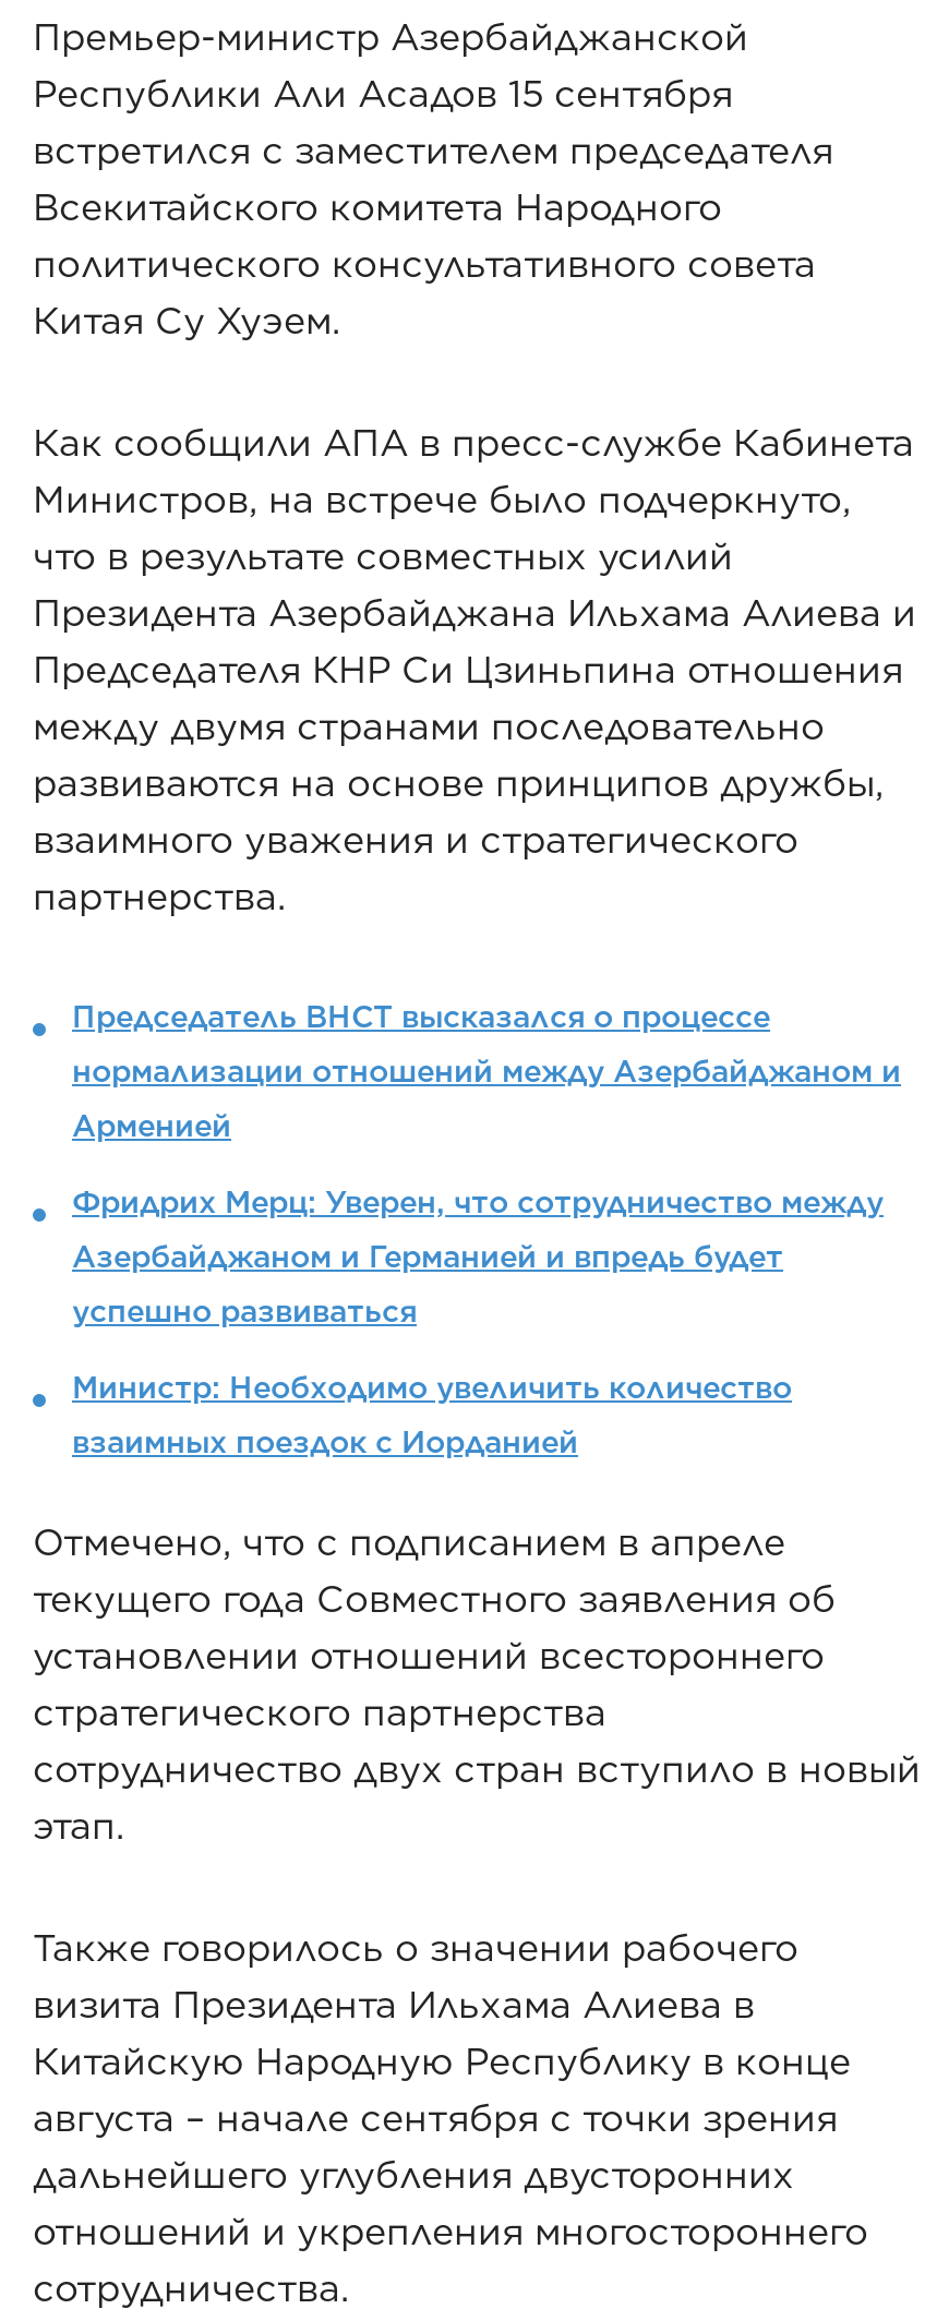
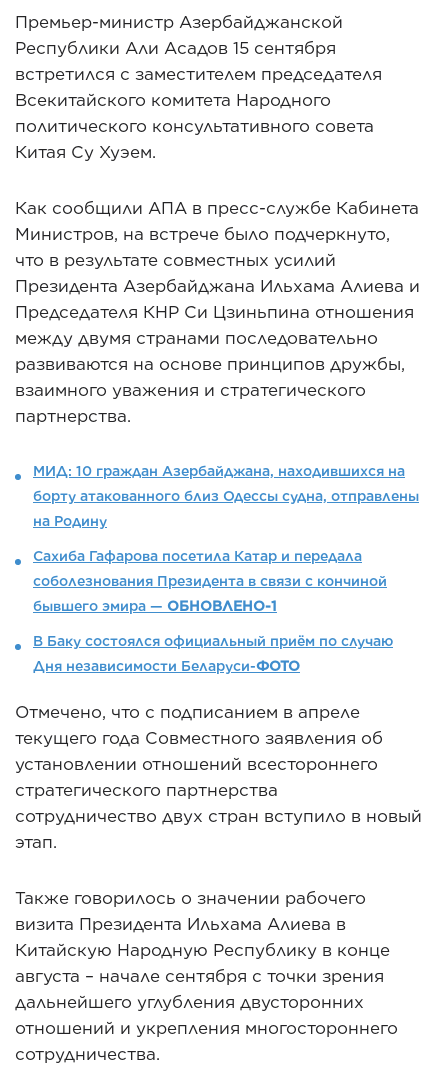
[72,1000,770,1034] Председатель ВНСТ высказался о процессе -> [33,463,405,479] МИД: 10 граждан Азербайджана, находившихся на
[72,1054,901,1089] нормализации отношений между Азербайджаном и -> [33,488,419,504] борту атакованного близ Одессы судна, отправлены
[72,1109,231,1143] Арменией -> [33,513,107,529] на Родину
[72,1185,884,1220] Фридрих Мерц: Уверен, что сотрудничество между -> [33,548,362,564] Сахиба Гафарова посетила Катар и передала
[72,1239,783,1274] Азербайджаном и Германией и впредь будет -> [33,573,387,589] соболезнования Президента в связи с кончиной
[72,1294,417,1329] успешно развиваться -> [33,598,277,614] бывшего эмира — ОБНОВЛЕНО-1
[72,1370,792,1405] Министр: Необходимо увеличить количество -> [33,633,393,649] В Баку состоялся официальный приём по случаю
[72,1425,578,1460] взаимных поездок с Иорданией -> [33,658,300,674] Дня независимости Беларуси-ФОТО

